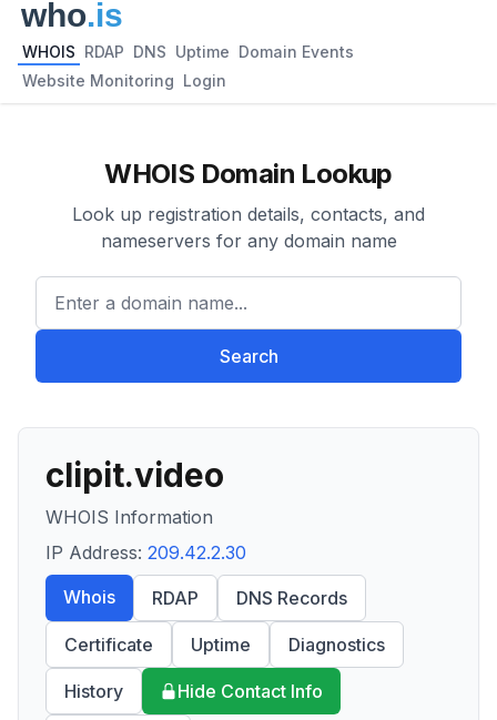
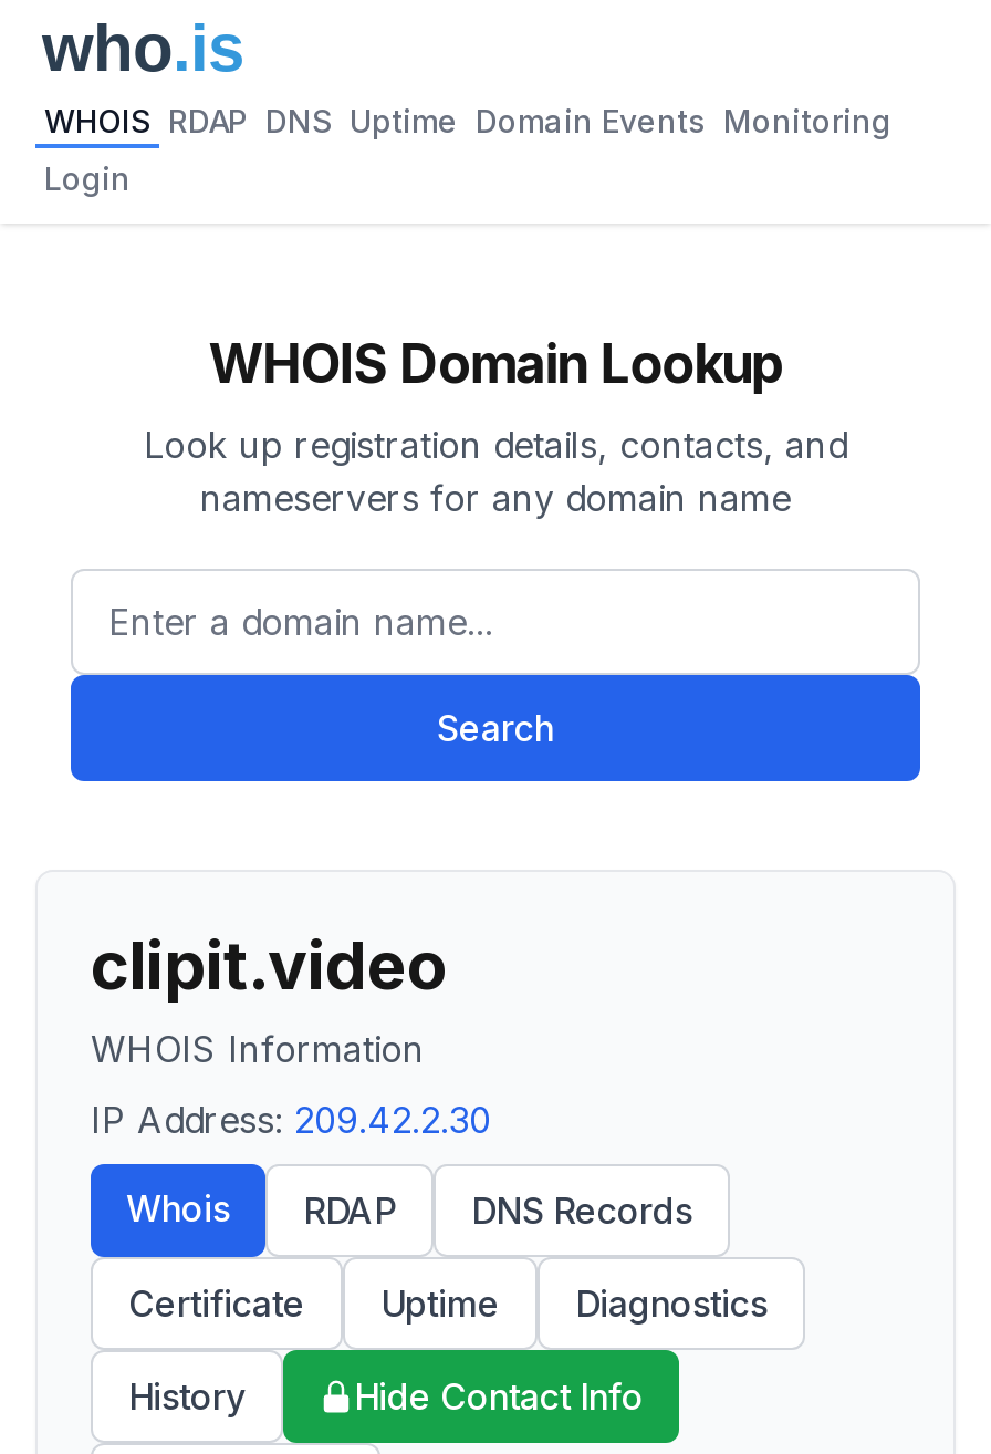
[22,42,354,61] WHOIS RDAP DNS Uptime Domain Events -> [44,102,891,139] WHOIS RDAP DNS Uptime Domain Events Monitoring
[22,71,226,90] Website Monitoring Login -> [44,159,131,197] Login

